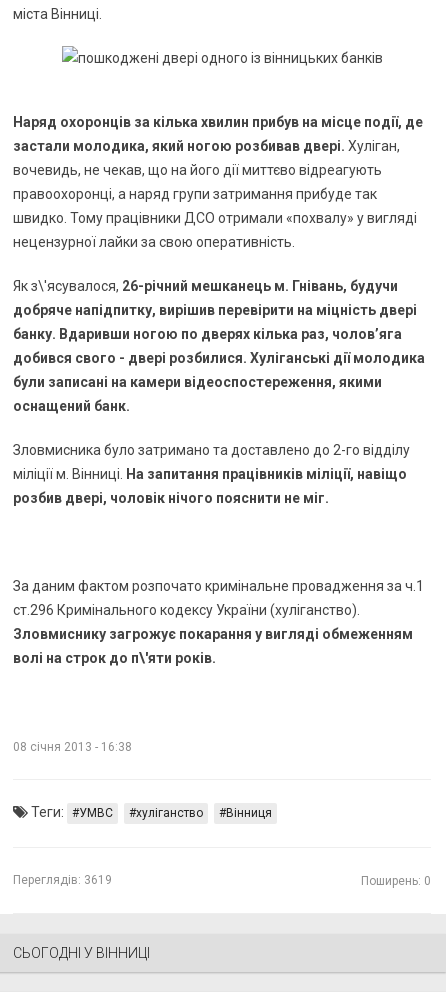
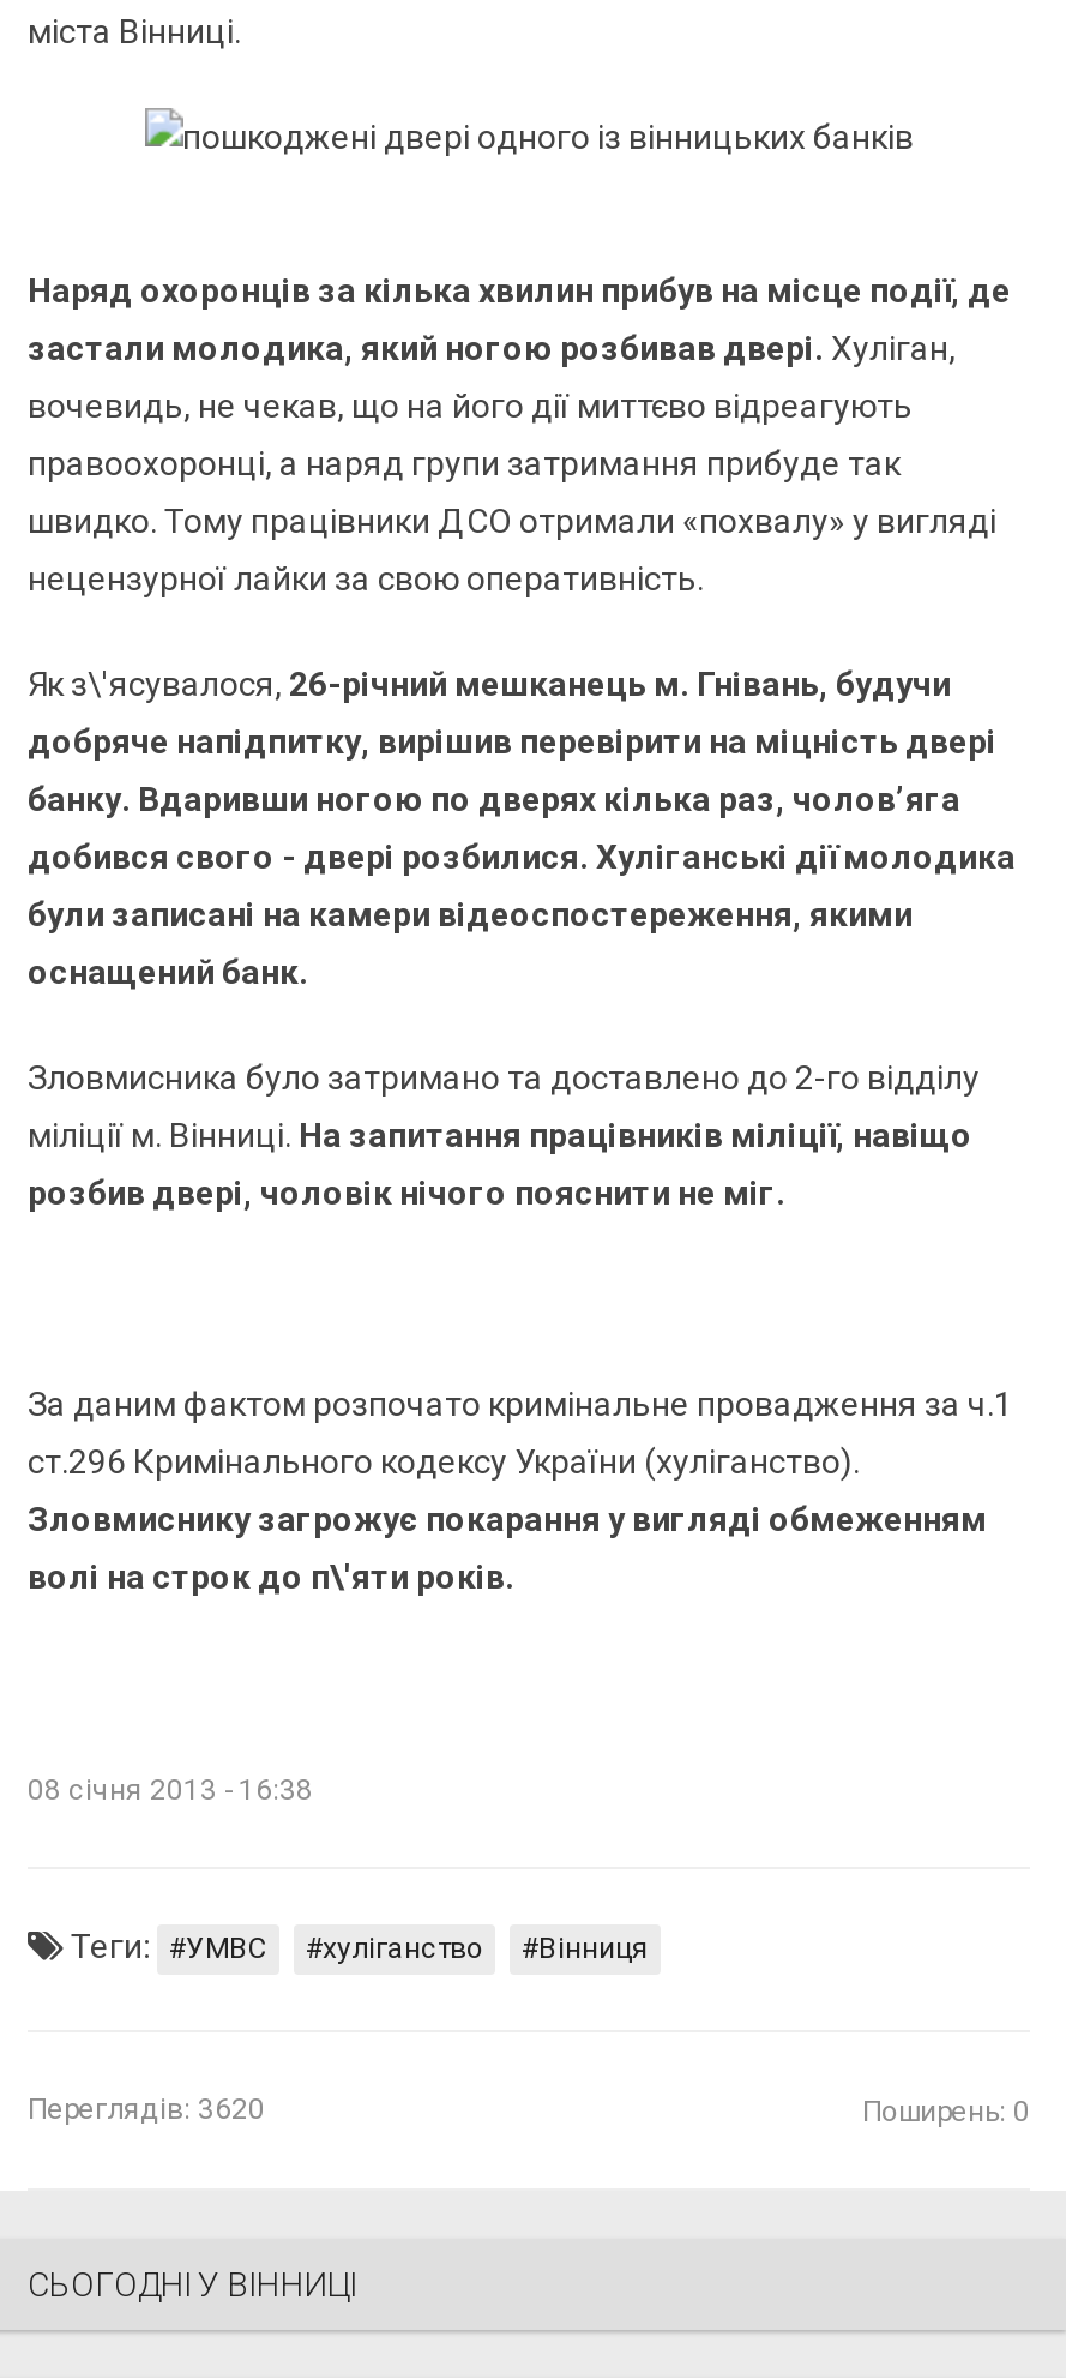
[13,873,112,887] Переглядів: 3619 -> [28,2092,265,2125] Переглядів: 3620

